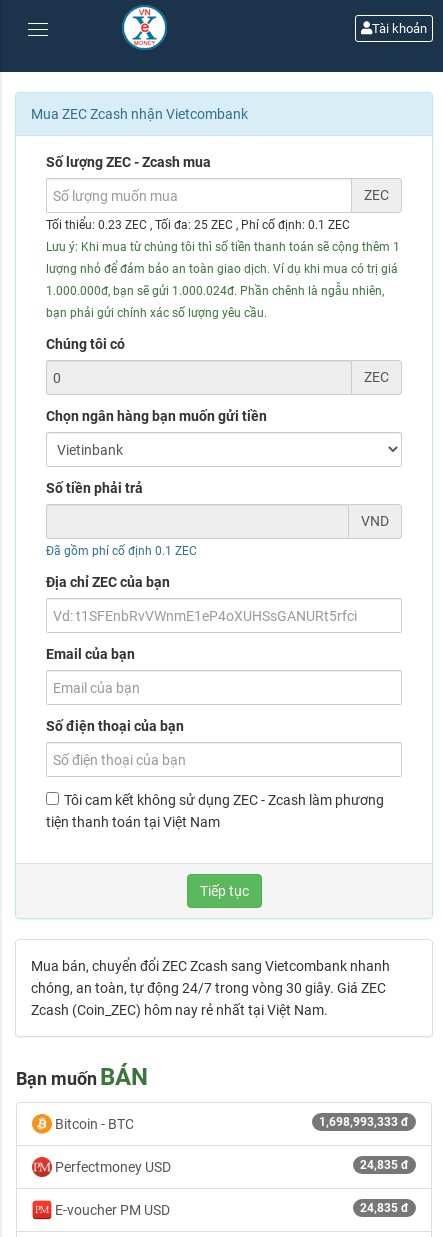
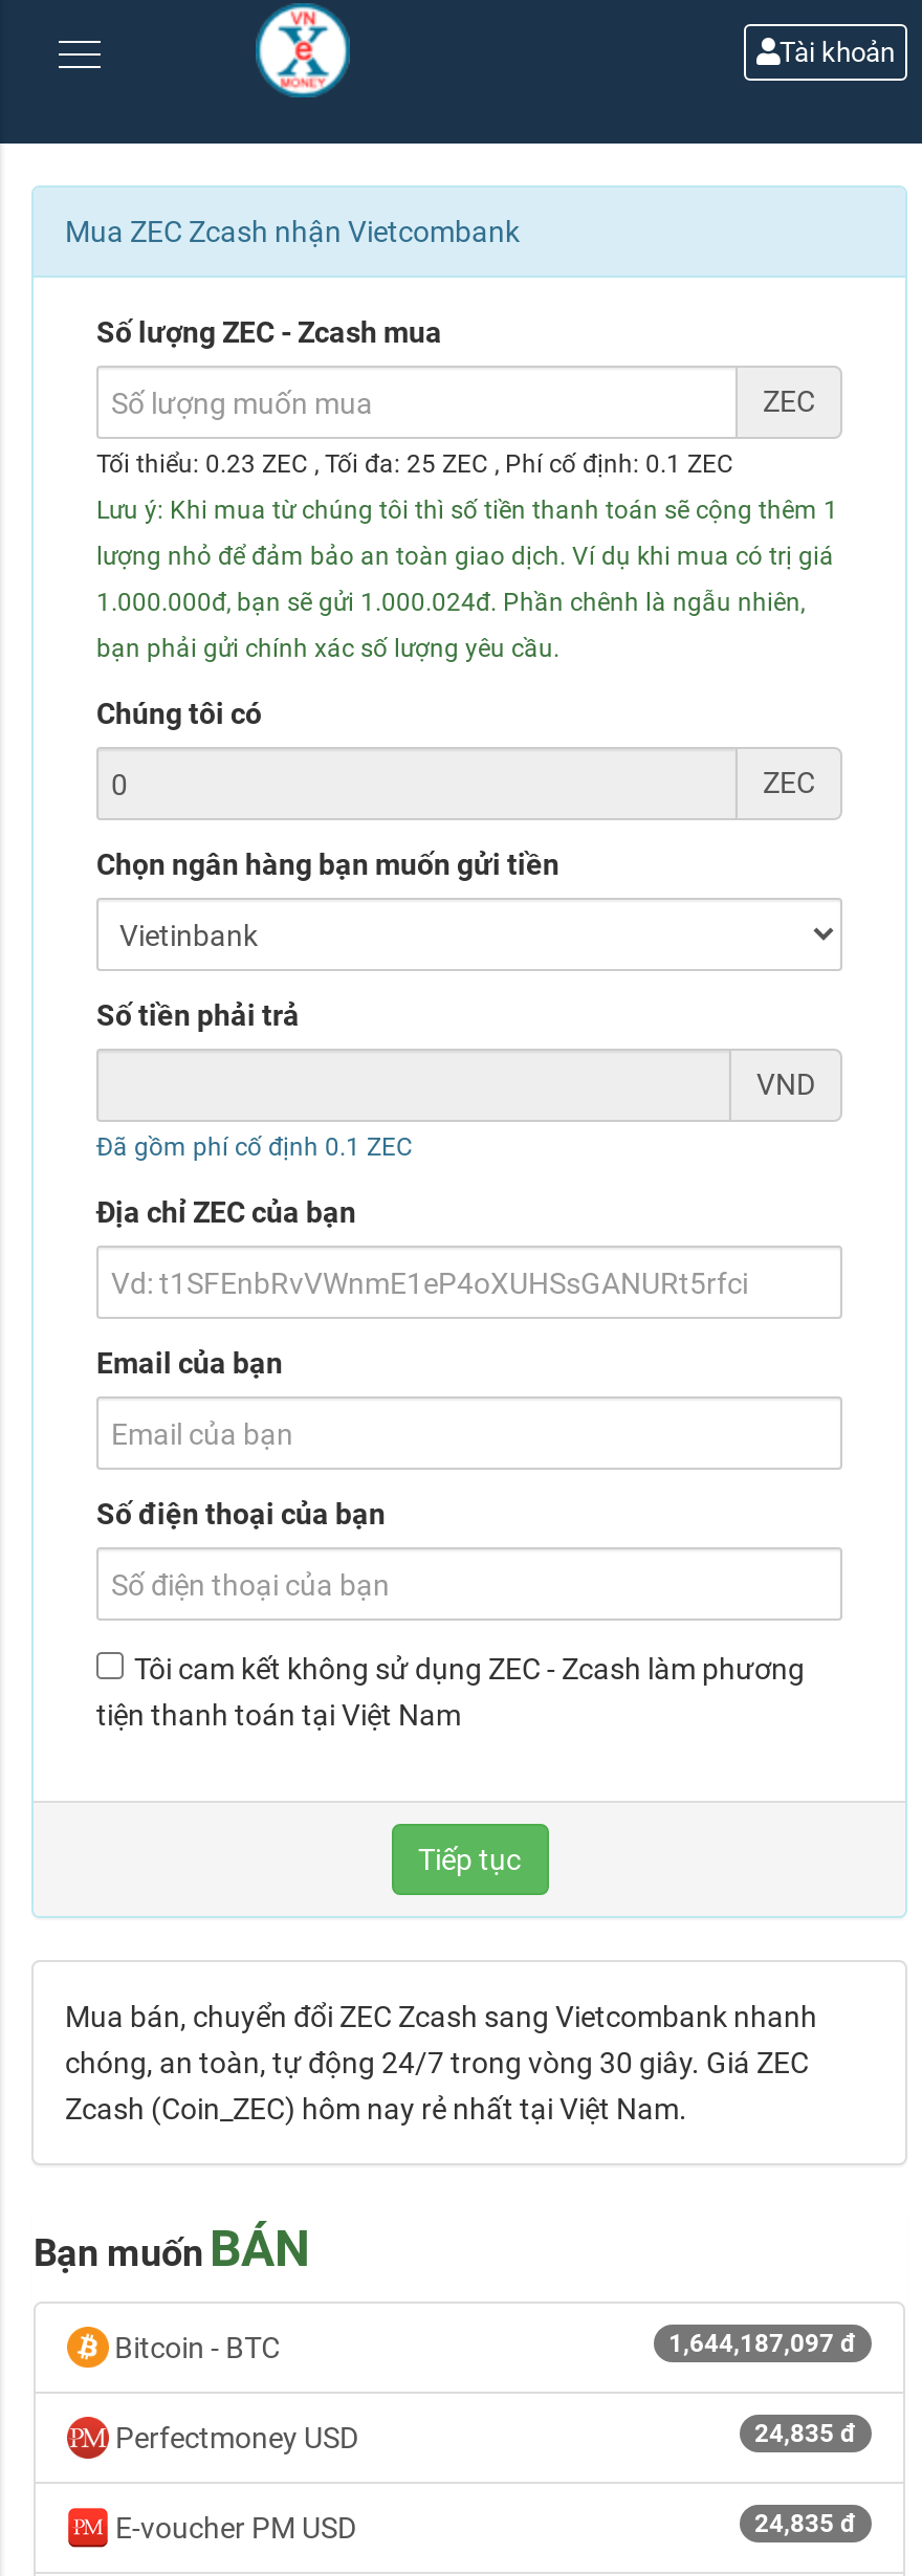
[319,1115,409,1129] 1,698,993,333 đ -> [668,2329,857,2358] 1,644,187,097 đ

